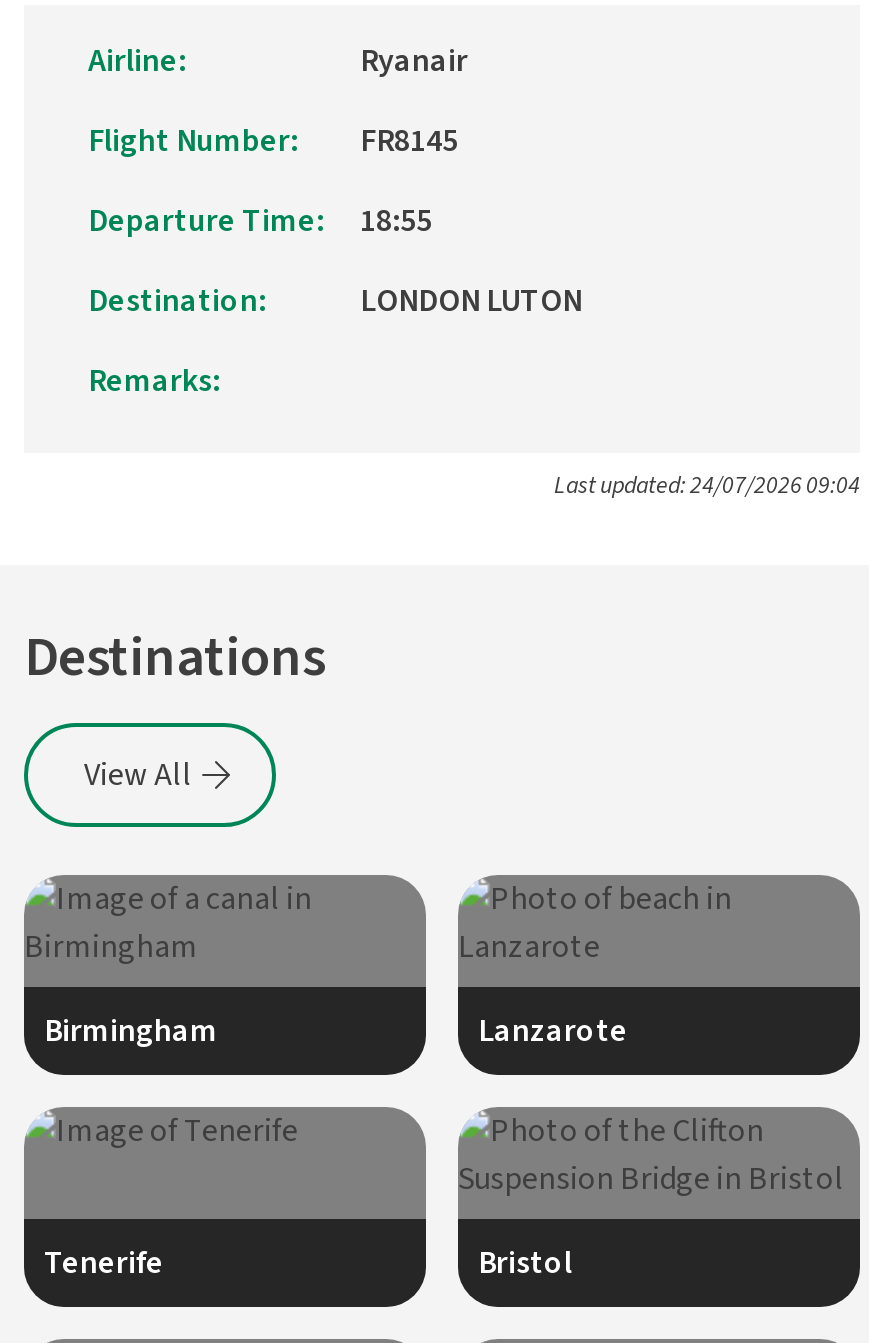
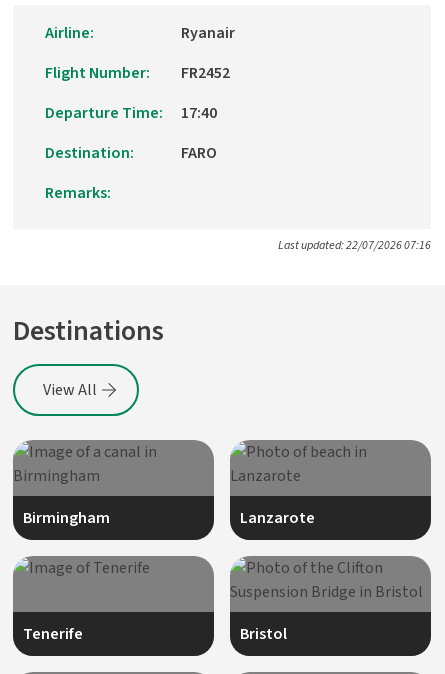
[360,119,458,163] FR8145 -> [181,62,230,84] FR2452
[360,199,432,243] 18:55 -> [181,102,217,124] 17:40
[360,279,582,323] LONDON LUTON -> [181,142,217,164] FARO
[554,469,860,503] Last updated: 24/07/2026 09:04 -> [278,237,431,254] Last updated: 22/07/2026 07:16

